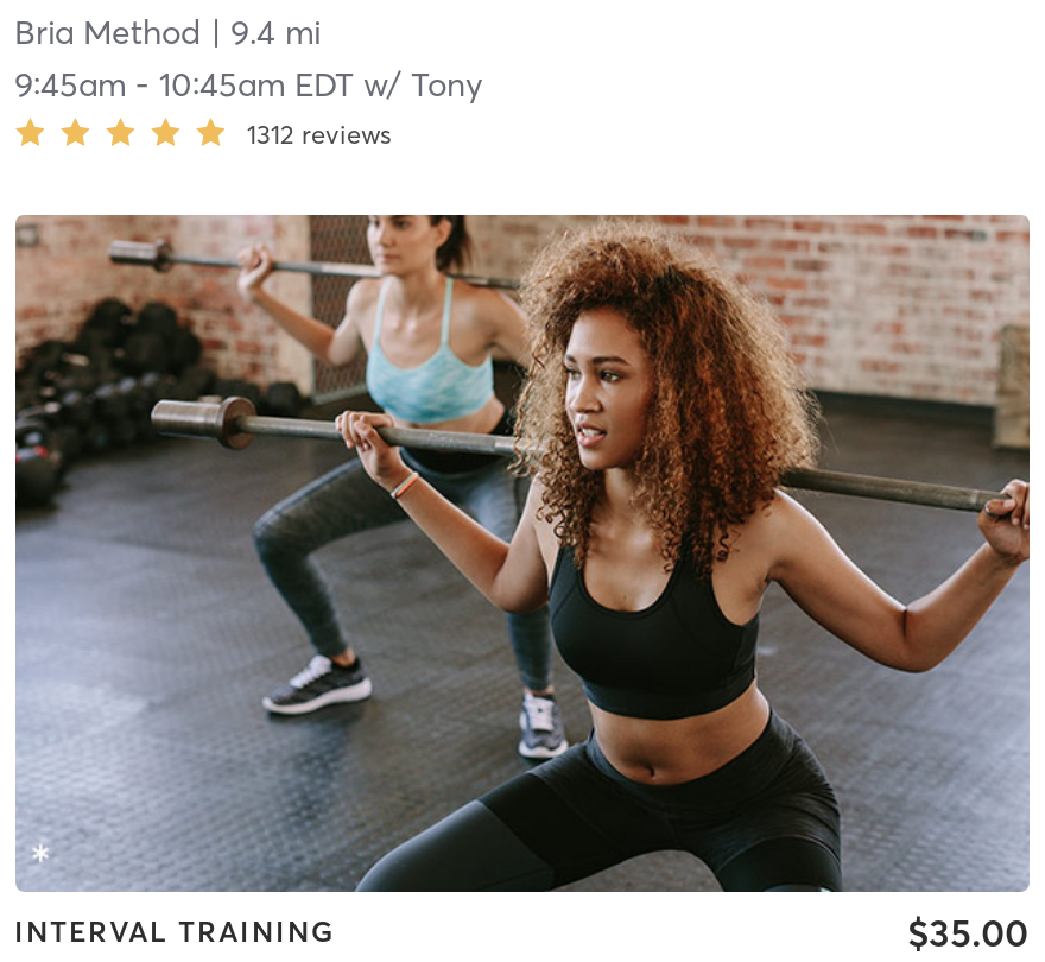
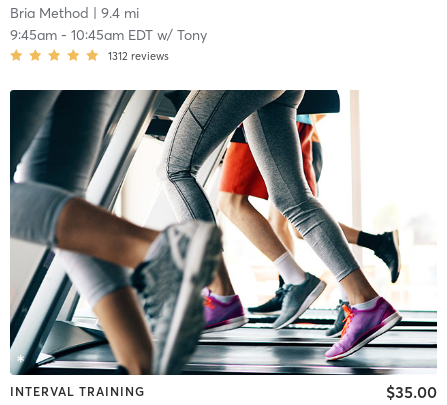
[13,211,1032,895] [image] -> [9,89,437,376] [image]

